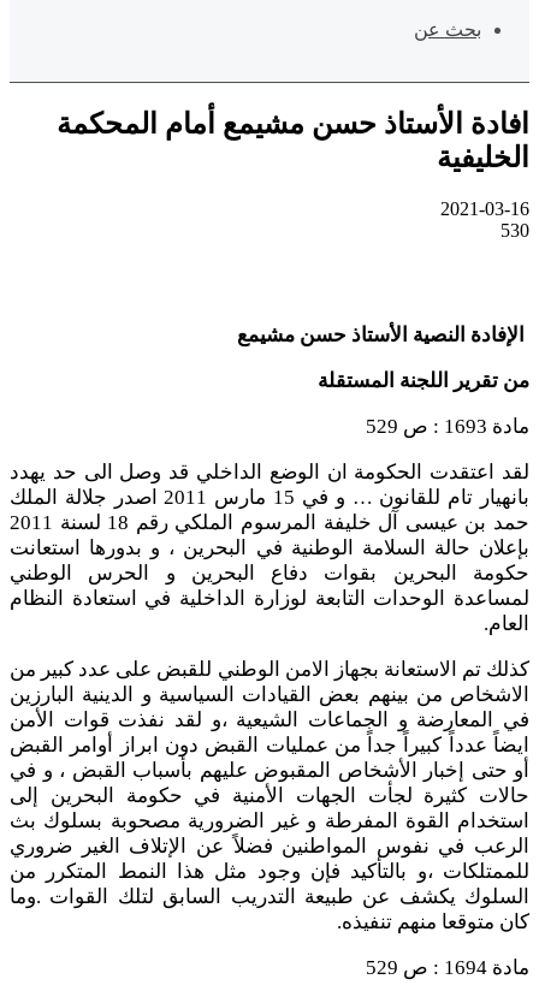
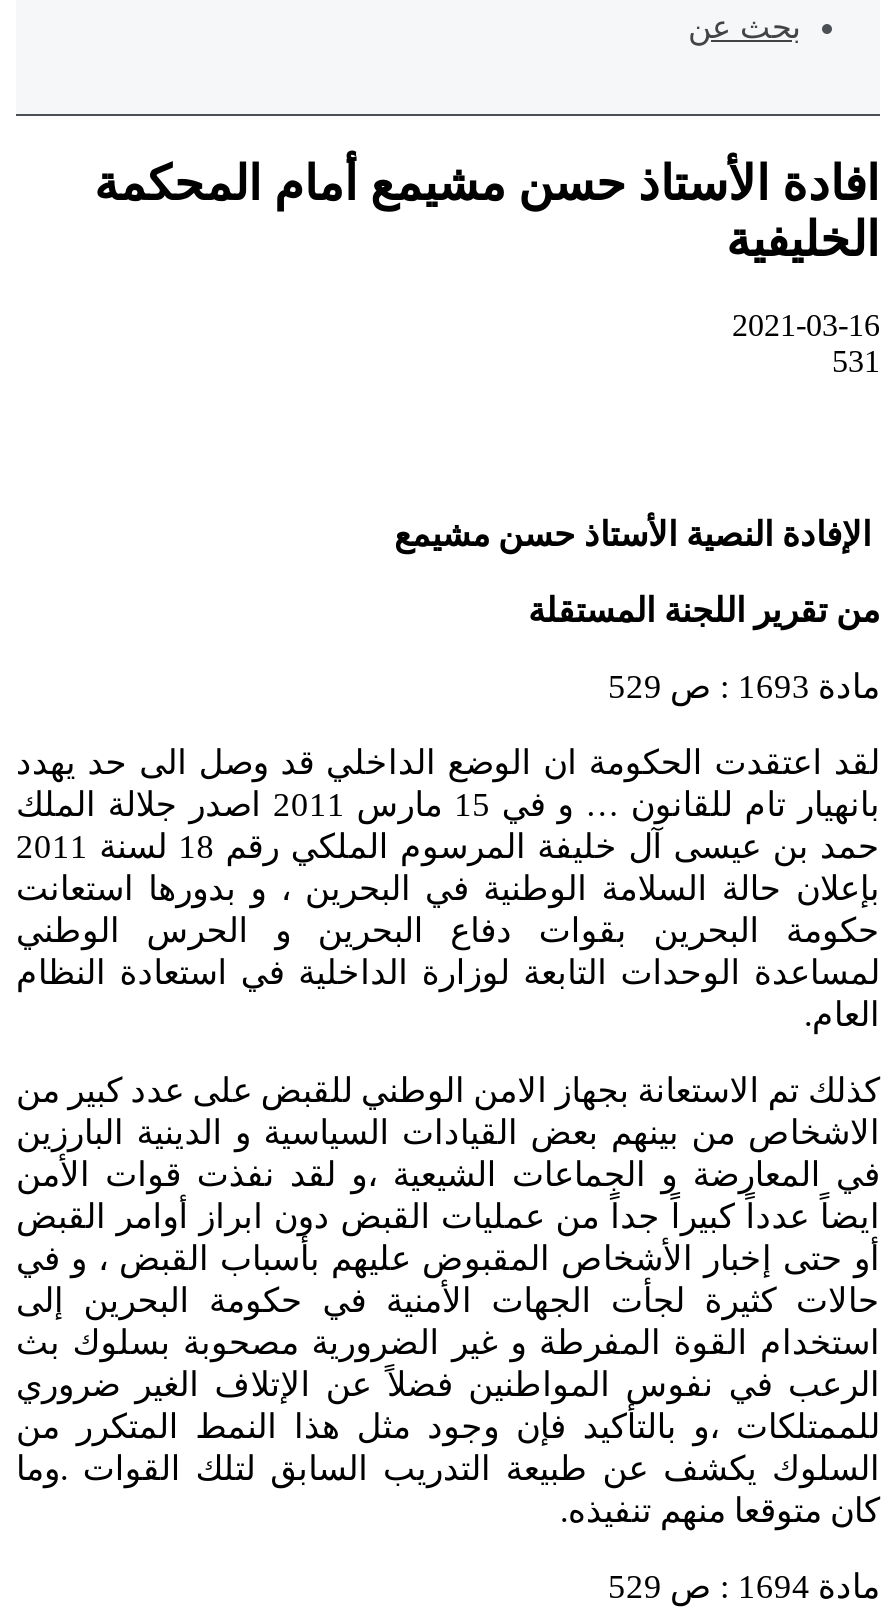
[500,220,529,240] 530 -> [832,344,880,378] 531

